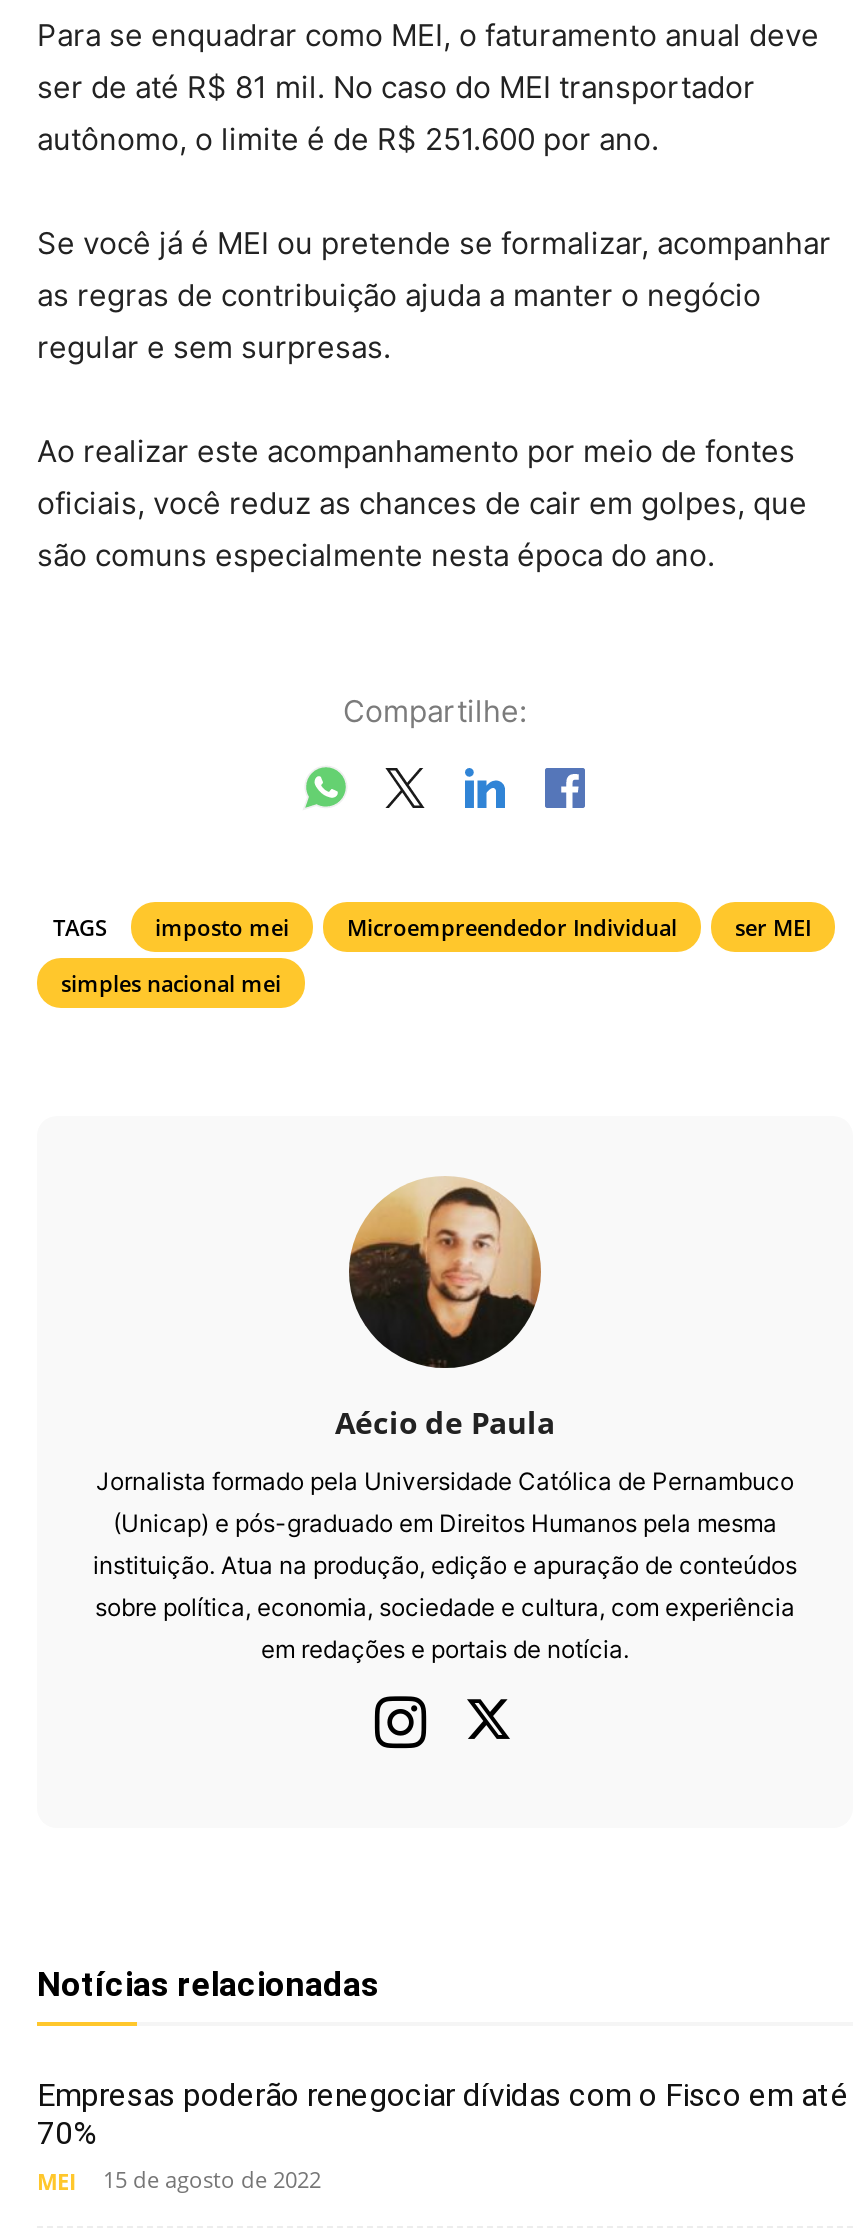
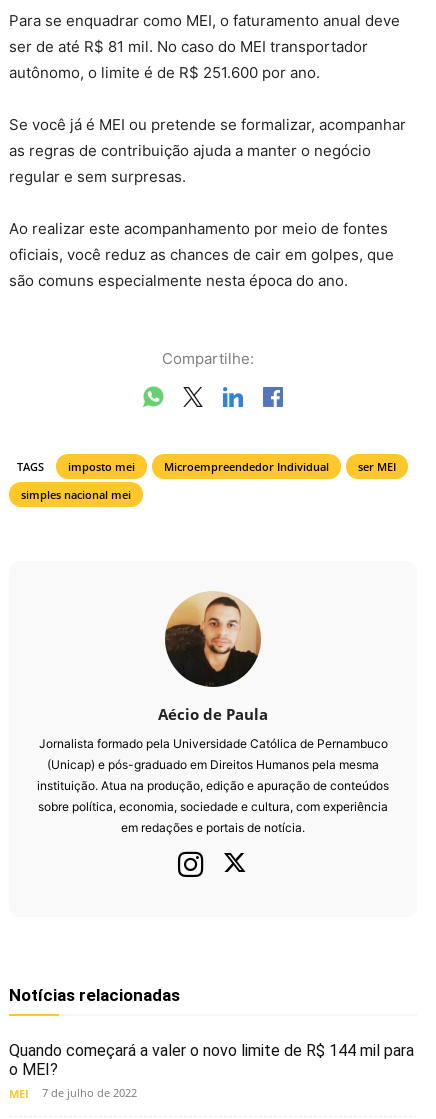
[37,2075,849,2151] Empresas poderão renegociar dívidas com o Fisco em até | 70% -> [9,1041,414,1079] Quando começará a valer o novo limite de R$ 144 mil para | o MEI?
[37,2163,321,2195] MEI 15 de agosto de 2022 -> [9,1085,137,1101] MEI 7 de julho de 2022

